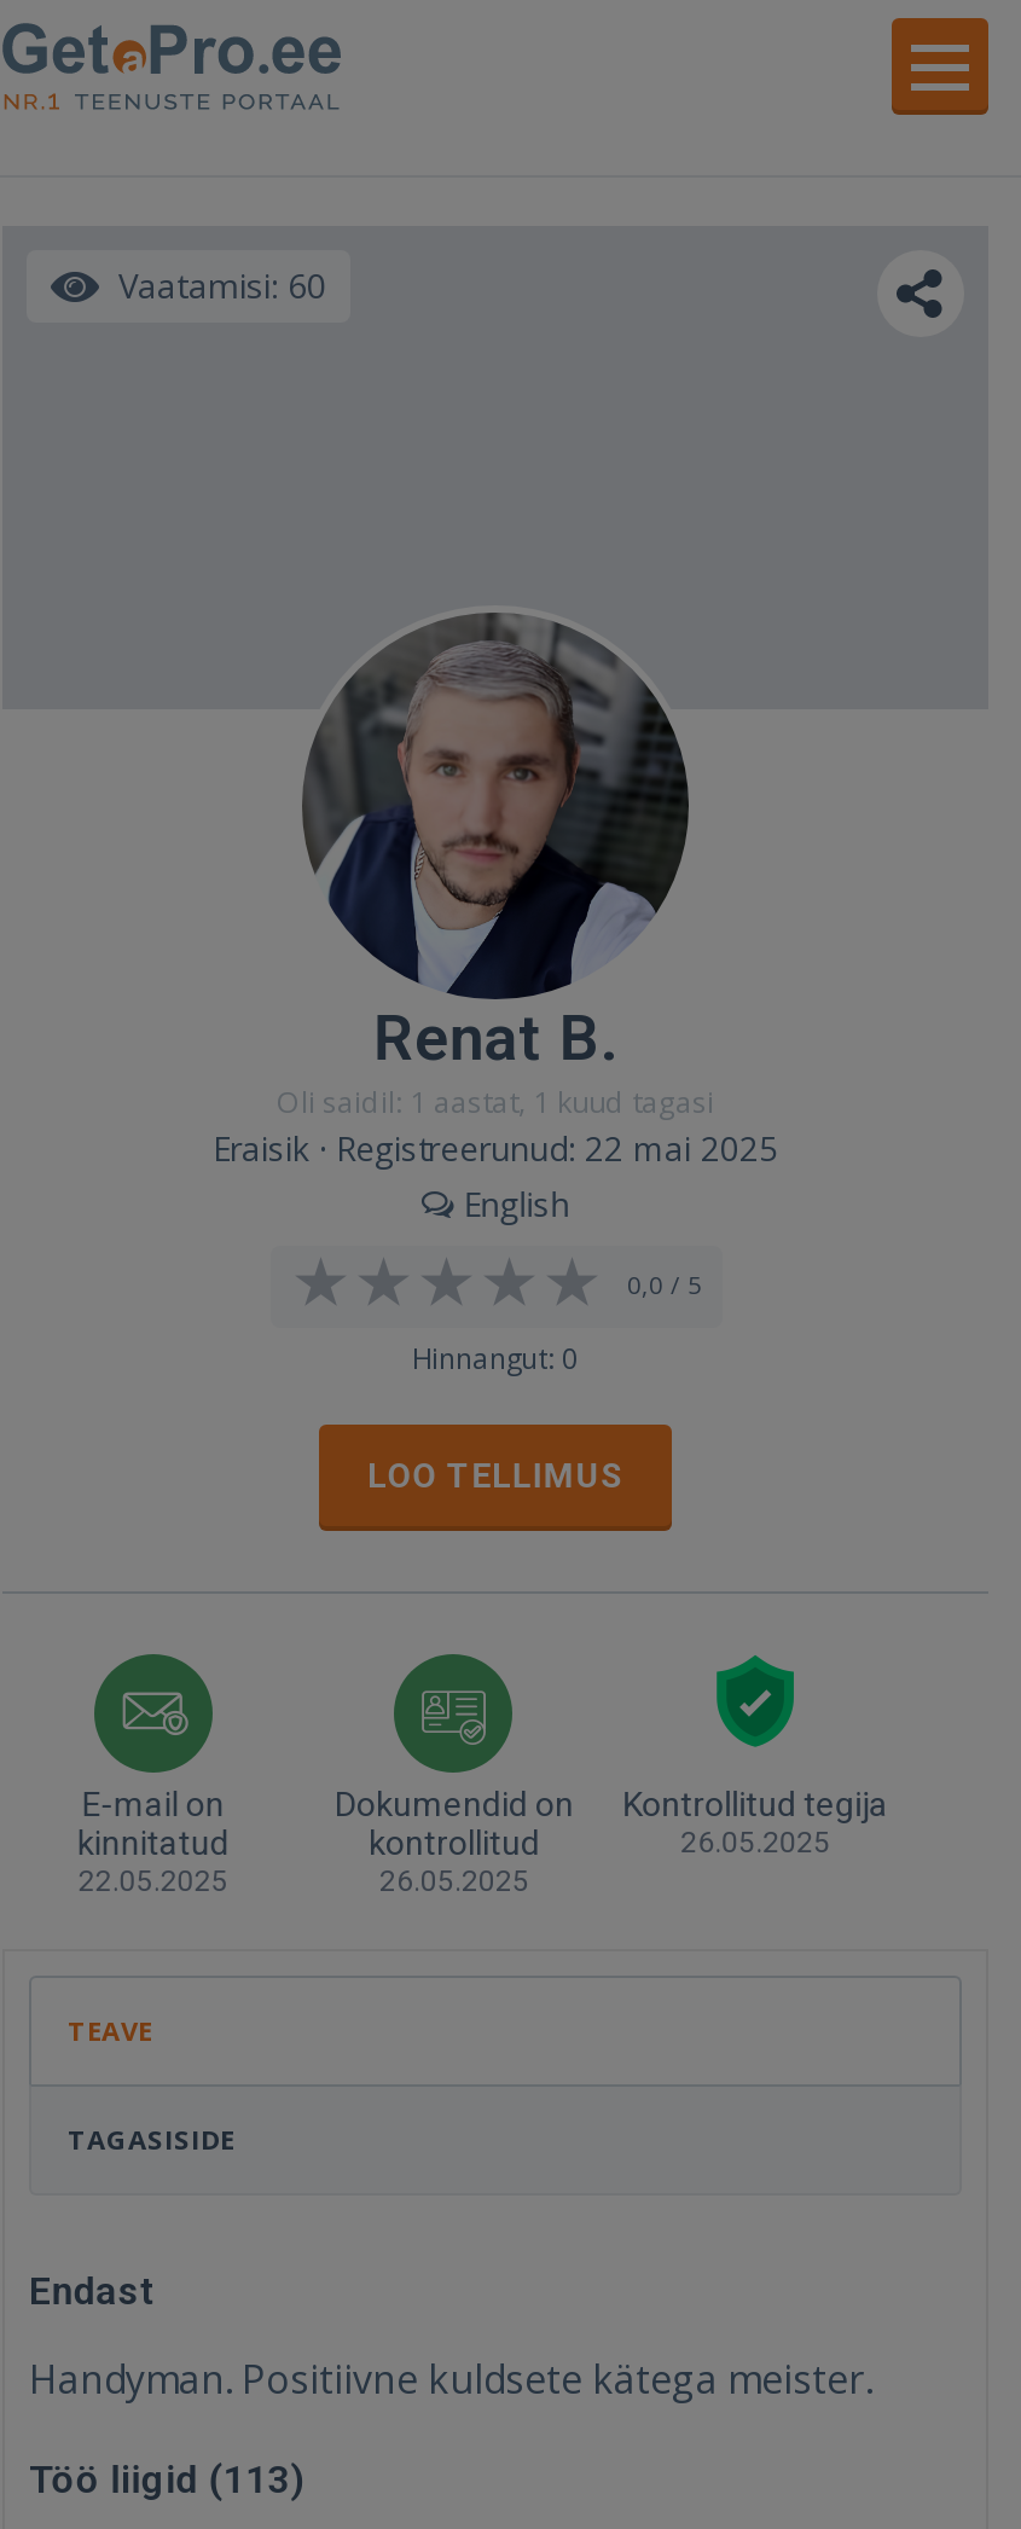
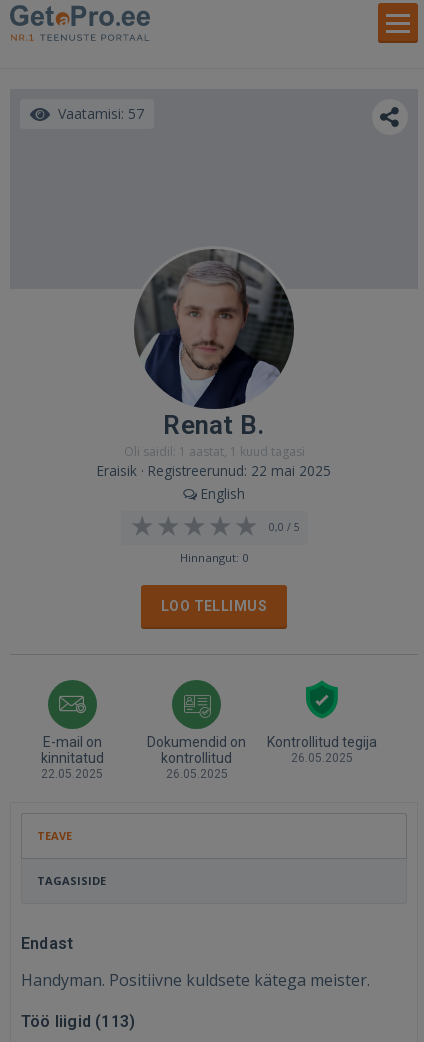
[118,262,326,308] Vaatamisi: 60 -> [58,104,144,123] Vaatamisi: 57

